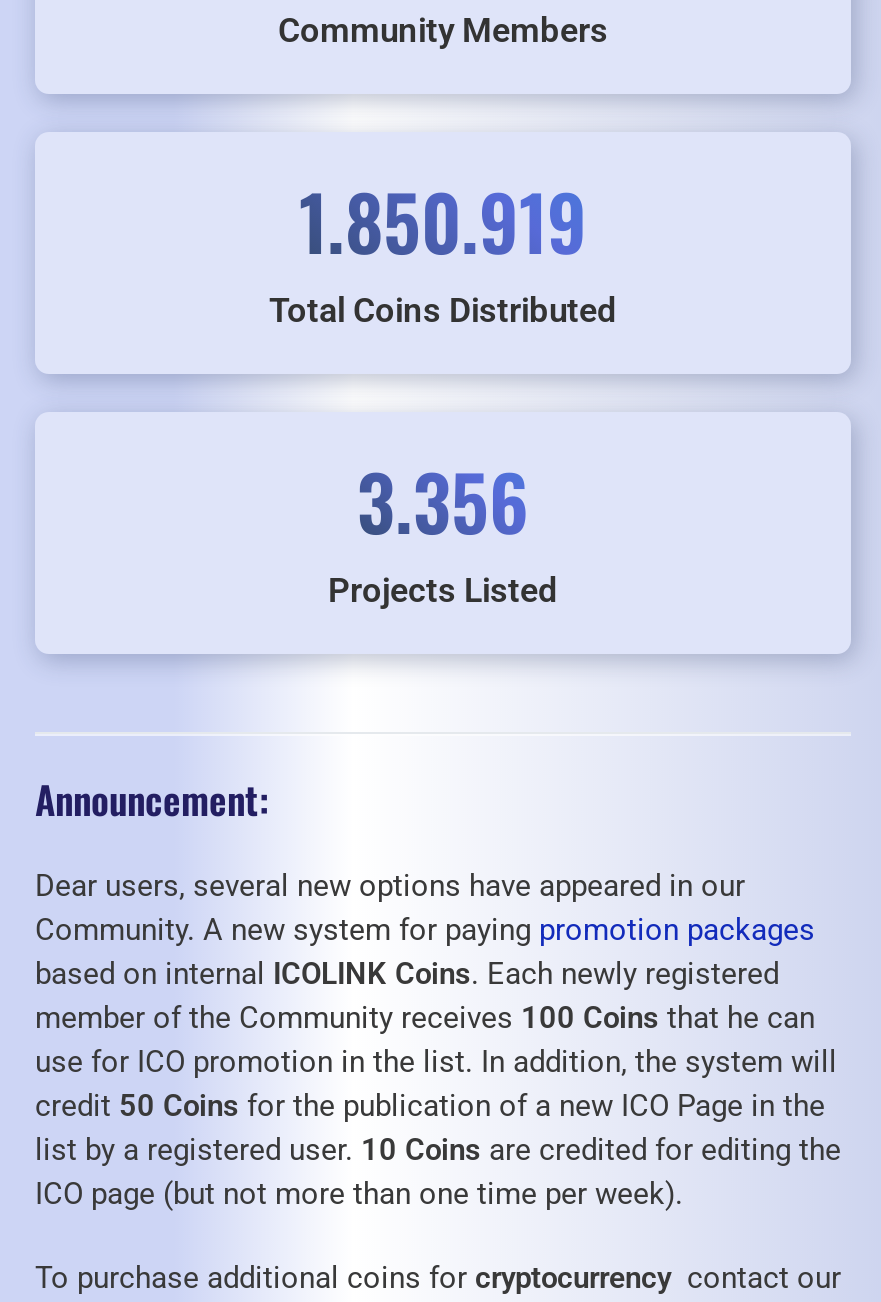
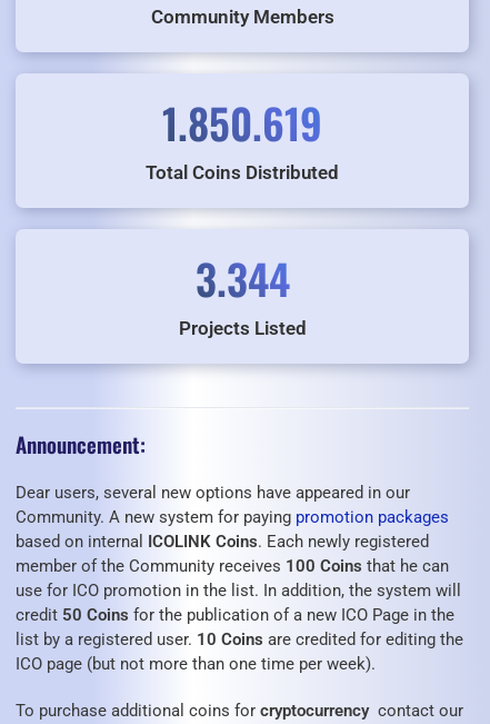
[299,164,587,276] 1.850.919 -> [162,91,322,154] 1.850.619
[357,444,529,556] 3.356 -> [195,247,289,309] 3.344

